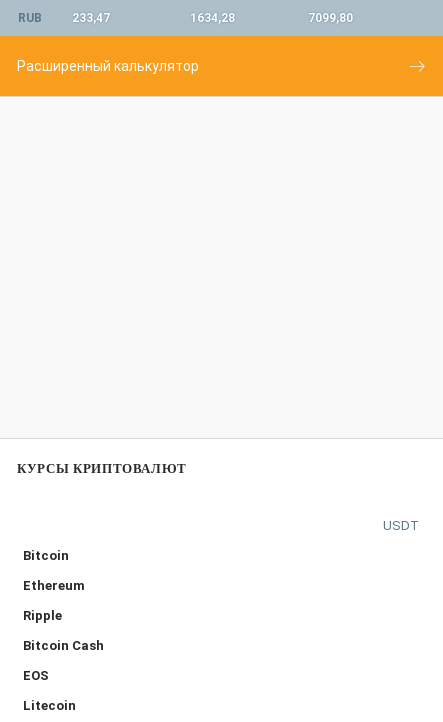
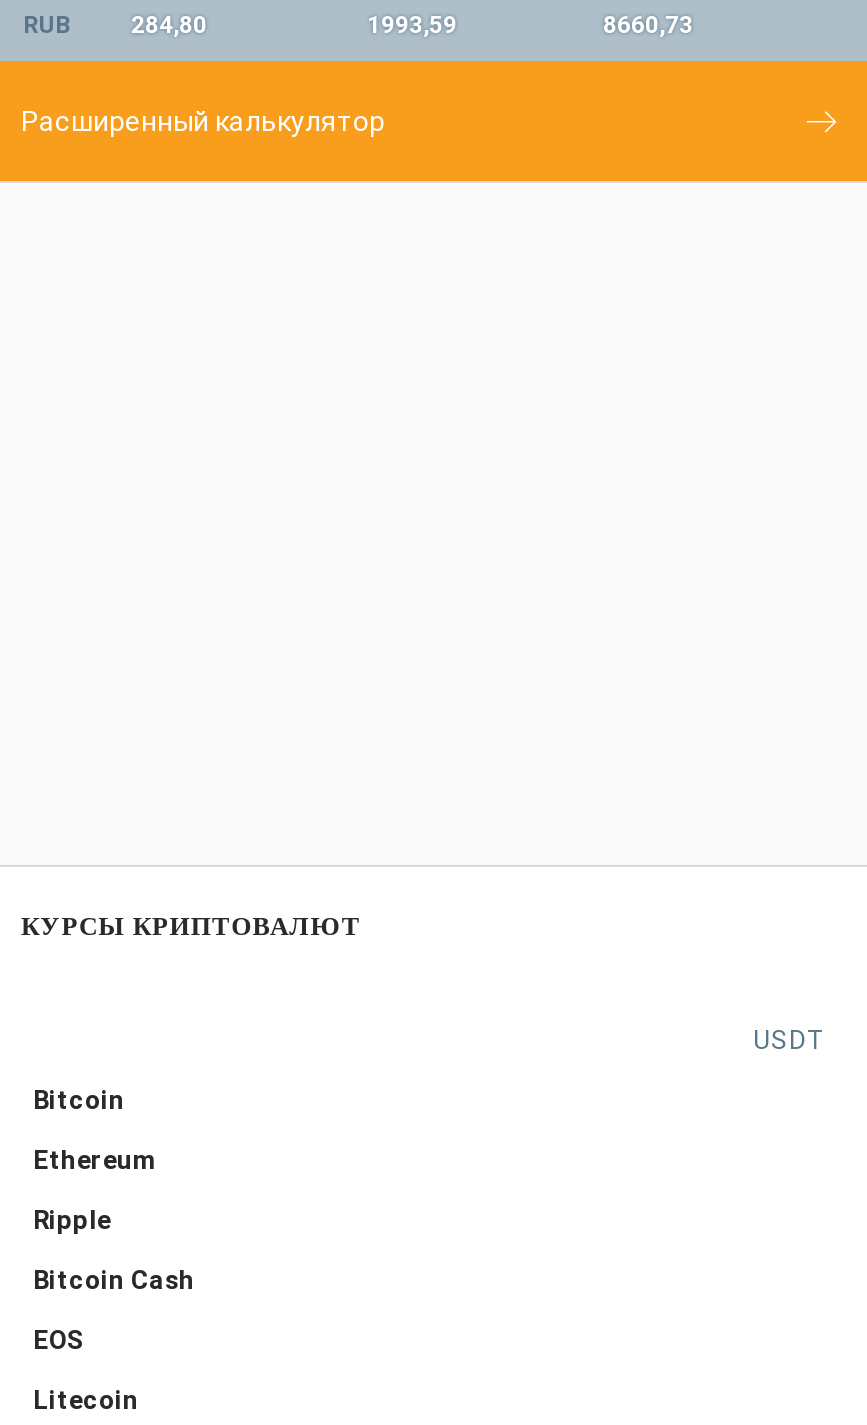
[72,11,110,25] 233,47 -> [131,11,207,39] 284,80
[190,11,235,25] 1634,28 -> [367,11,457,39] 1993,59
[308,11,353,25] 7099,80 -> [603,11,693,39] 8660,73

